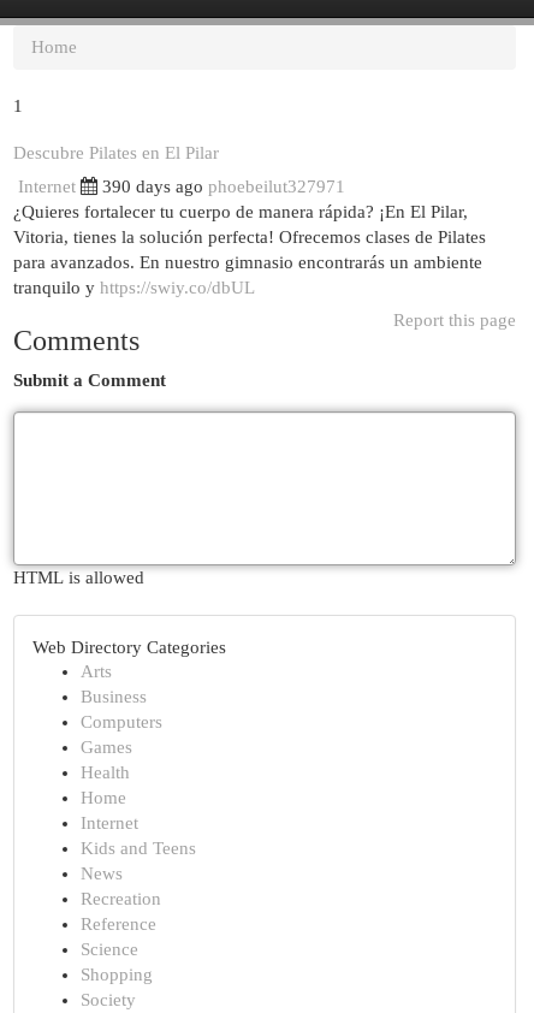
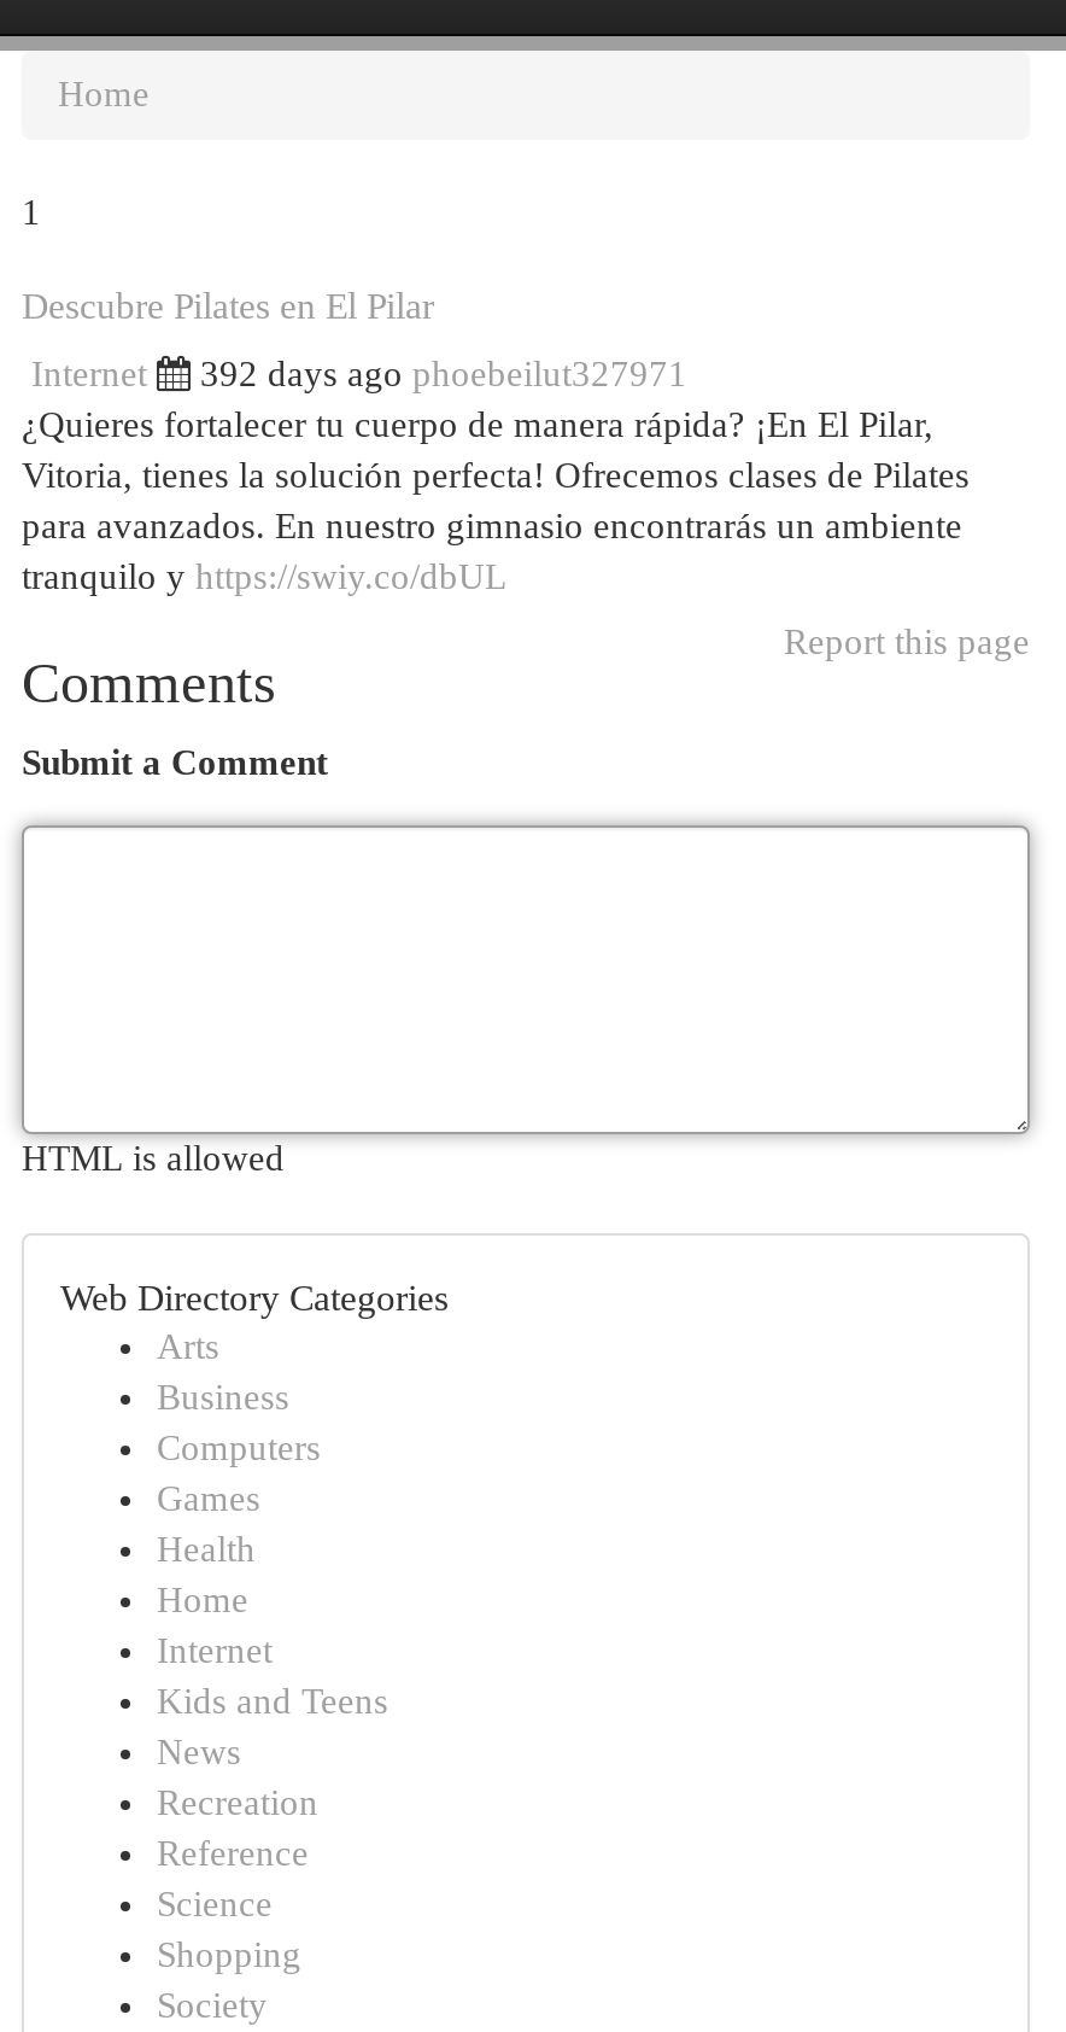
[102,177,345,196] 390 days ago phoebeilut327971 -> [200,355,687,393] 392 days ago phoebeilut327971

